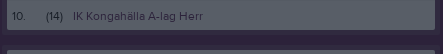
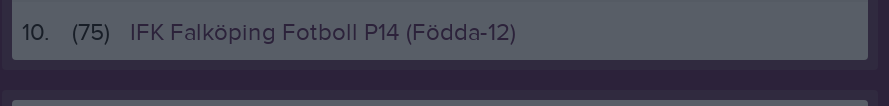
[46,8,203,24] (14) | IK Kongahälla A-lag Herr -> [72,16,516,48] (75) | IFK Falköping Fotboll P14 (Födda-12)

